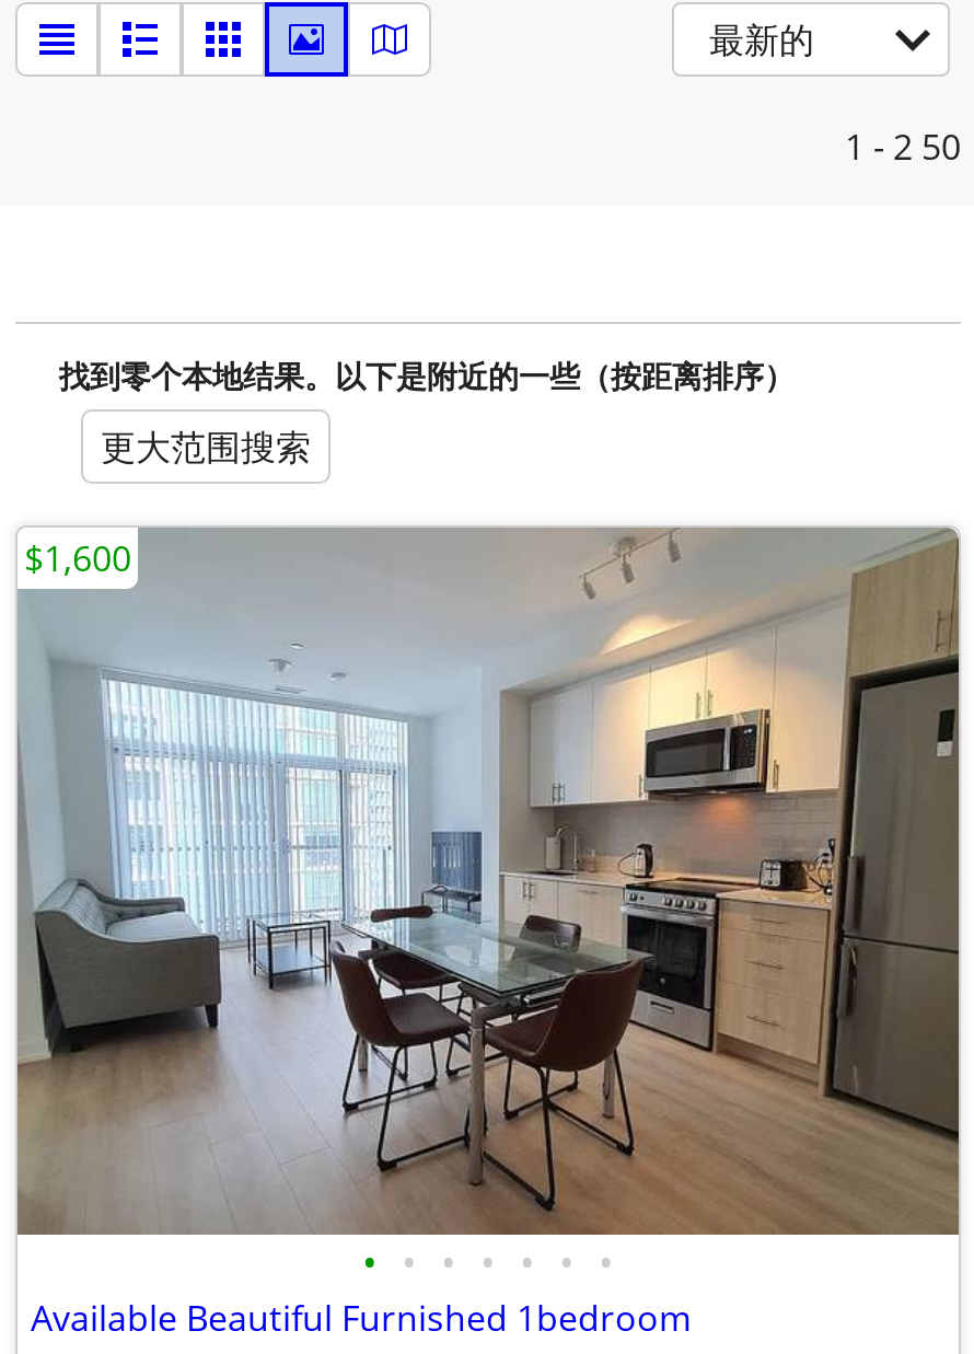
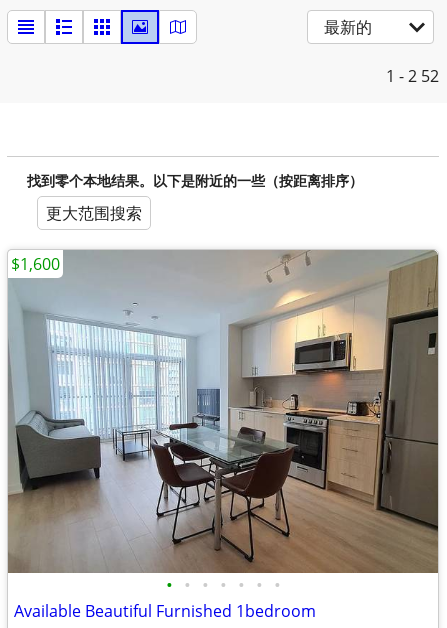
[845,123,961,171] 1 - 2 50 -> [386,65,439,87] 1 - 2 52

